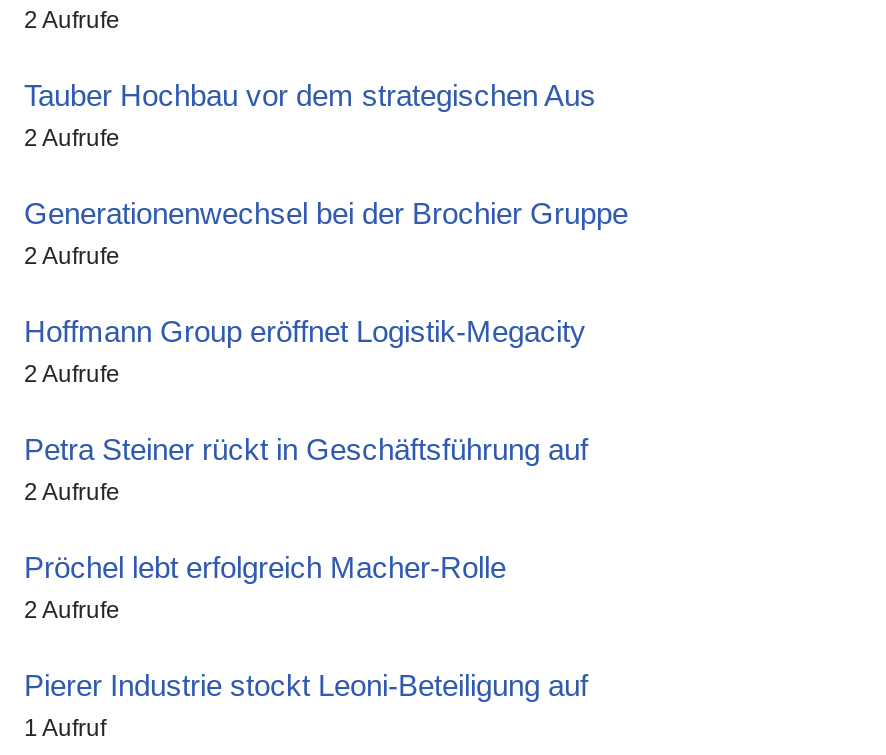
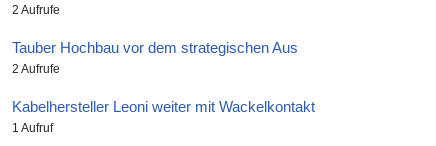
[24,196,628,702] Generationenwechsel bei der Brochier Gruppe | 2 Aufrufe | Hoffmann Group eröffnet Logistik-Megacity | 2 Aufrufe | Petra Steiner rückt in Geschäftsführung auf | 2 Aufrufe | Pröchel lebt erfolgreich Macher-Rolle | 2 Aufrufe | Pierer Industrie stockt Leoni-Beteiligung auf -> [12,98,315,115] Kabelhersteller Leoni weiter mit Wackelkontakt

